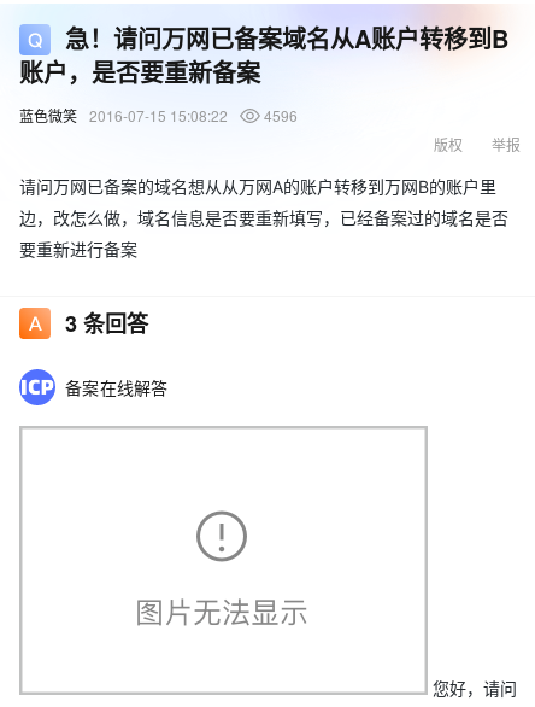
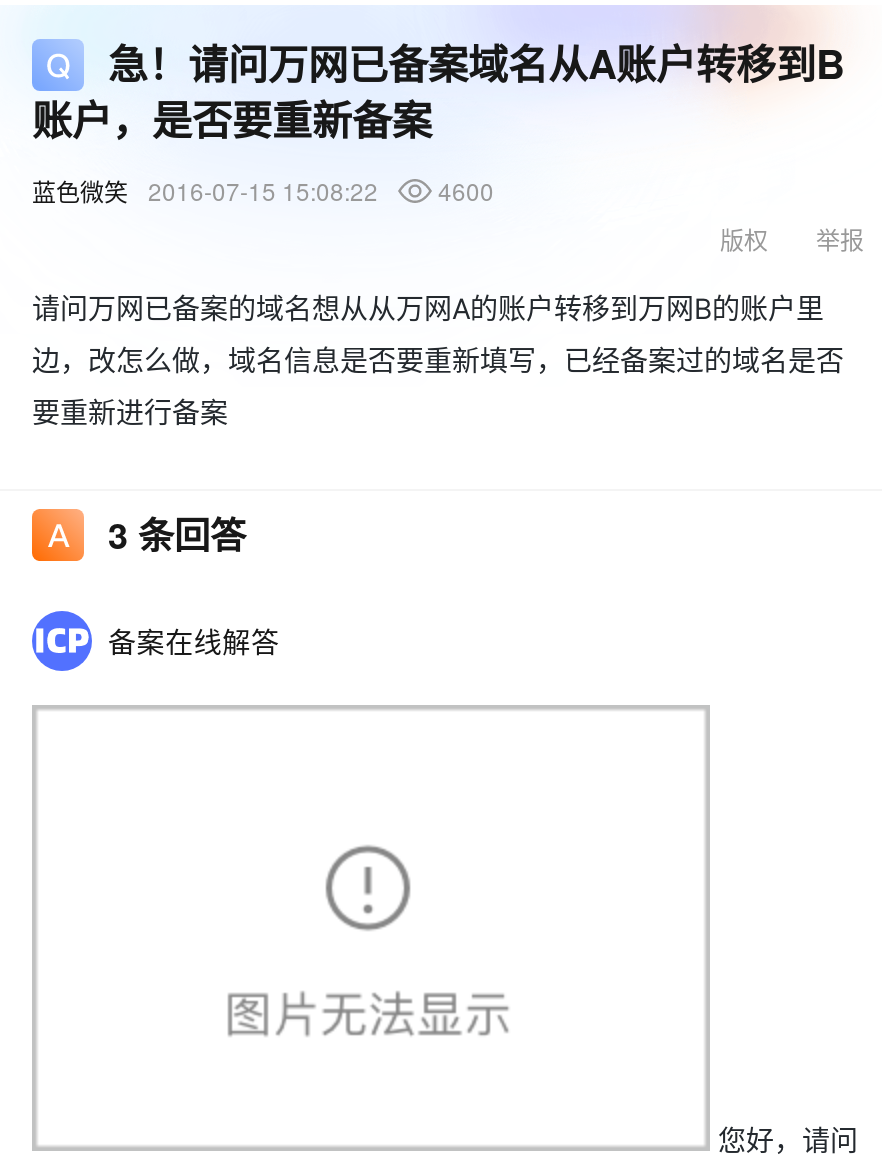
[19,105,298,125] 蓝色微笑 2016-07-15 15:08:22 4596 -> [32,173,494,207] 蓝色微笑 2016-07-15 15:08:22 4600

